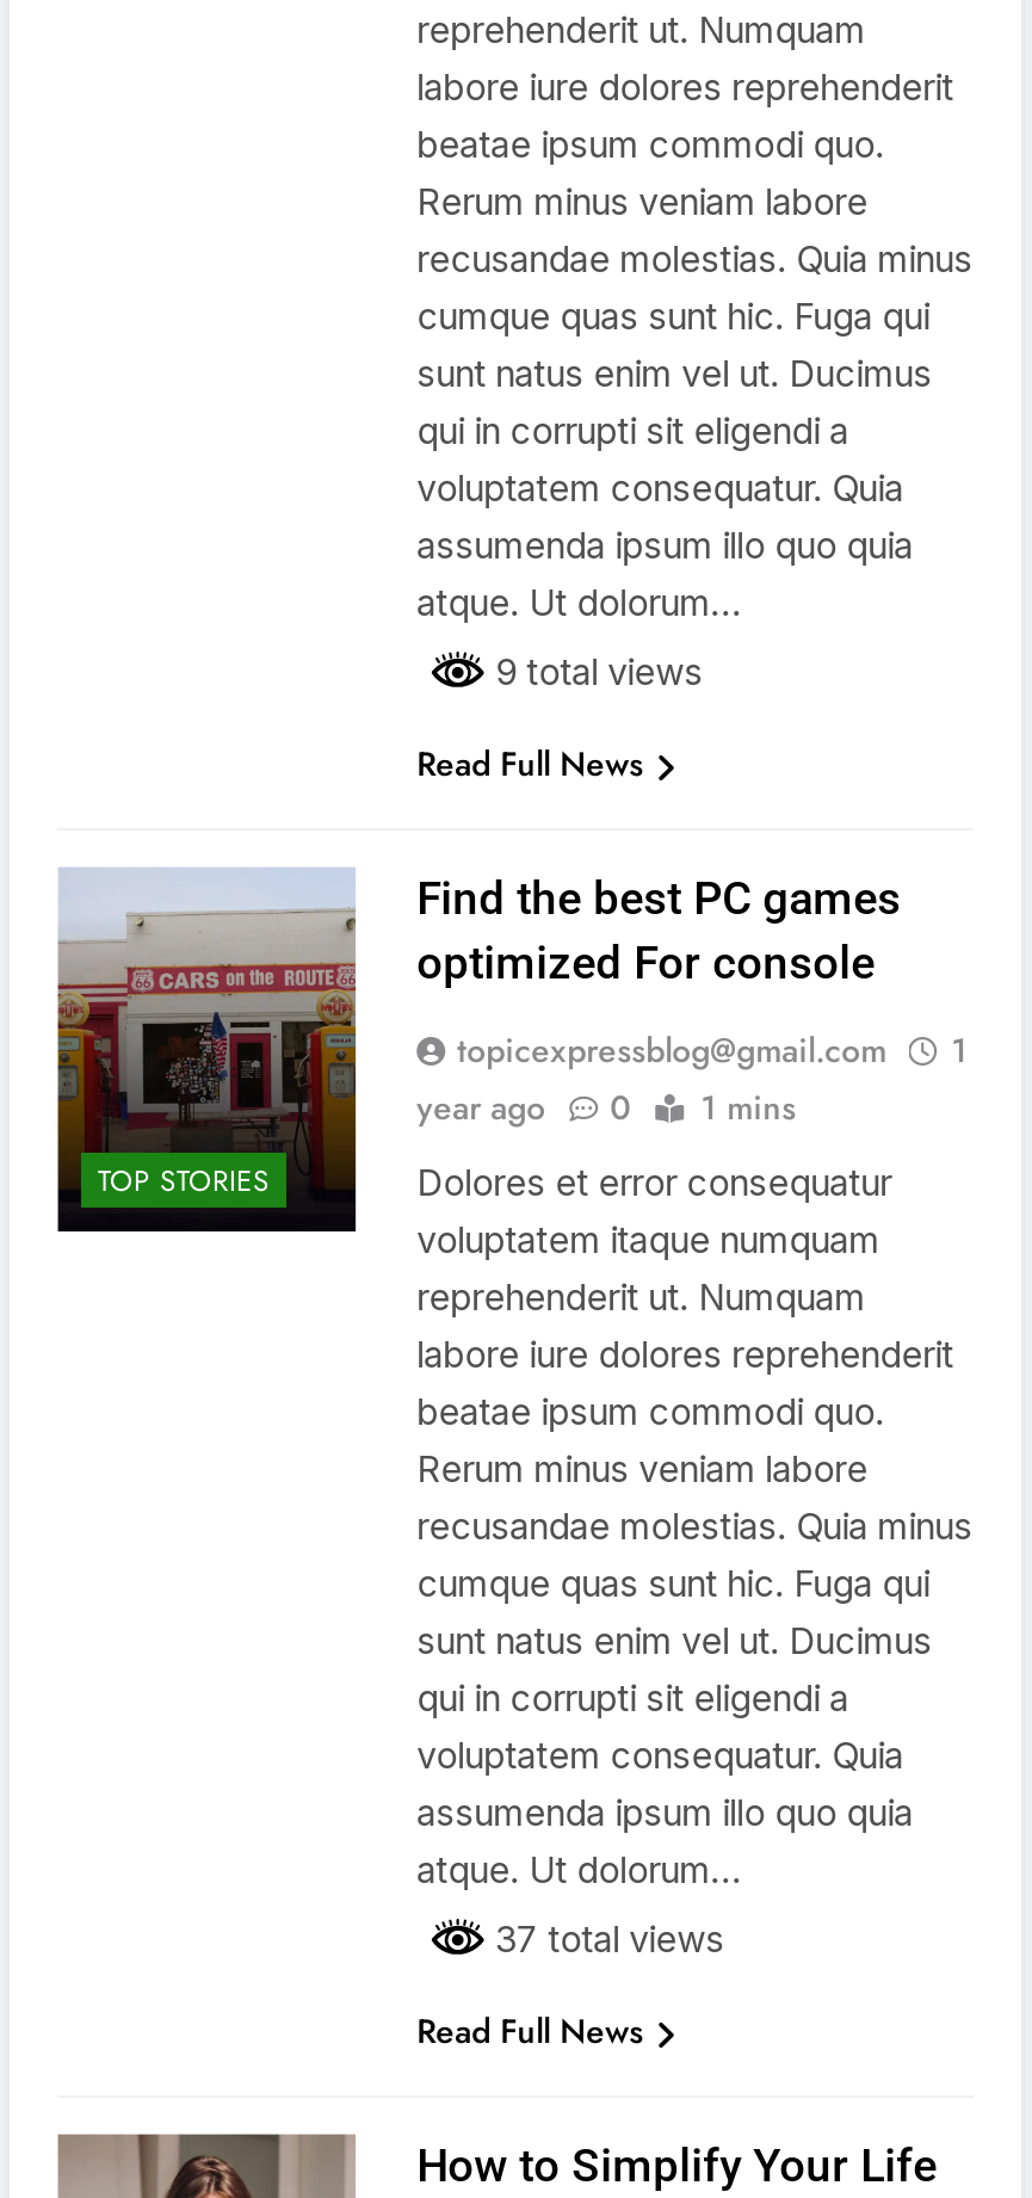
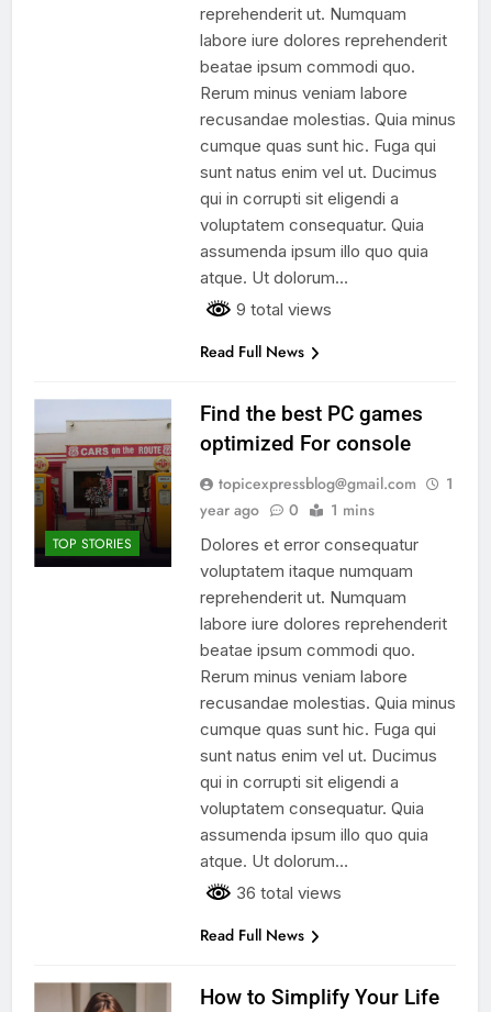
[486,1916,724,1961] 37 total views -> [231,882,341,903] 36 total views

